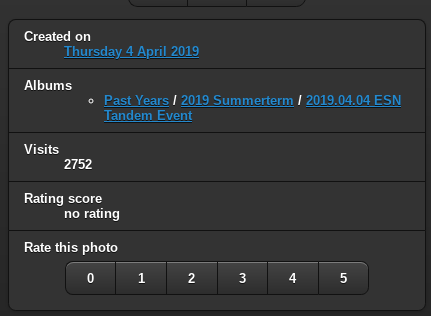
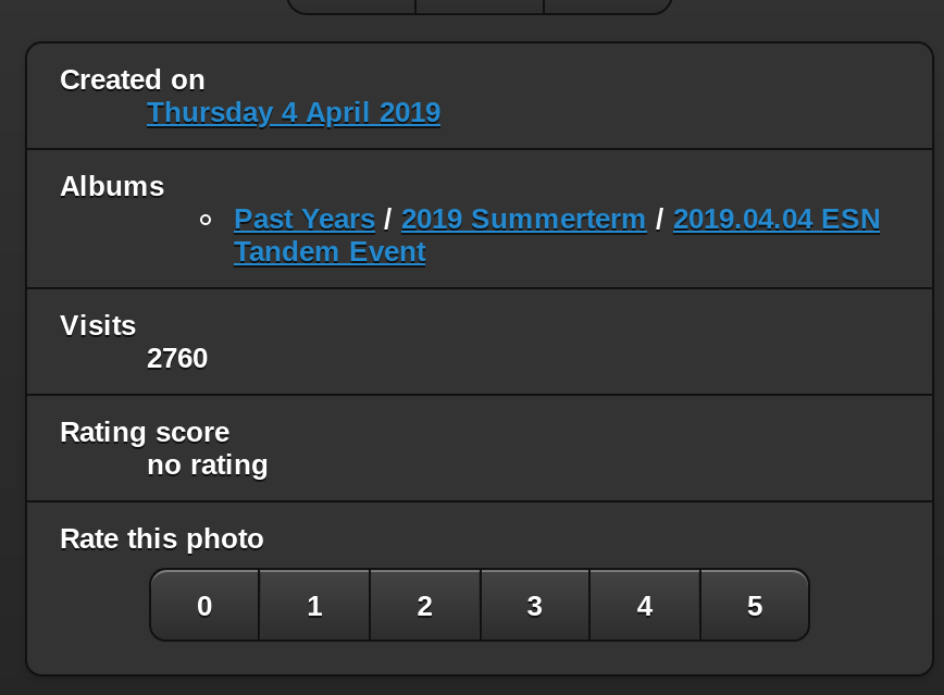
[64,157,92,172] 2752 -> [147,342,208,375] 2760

